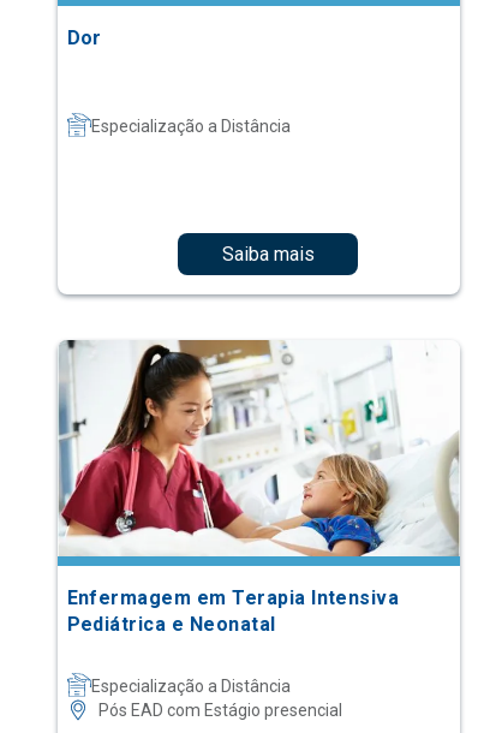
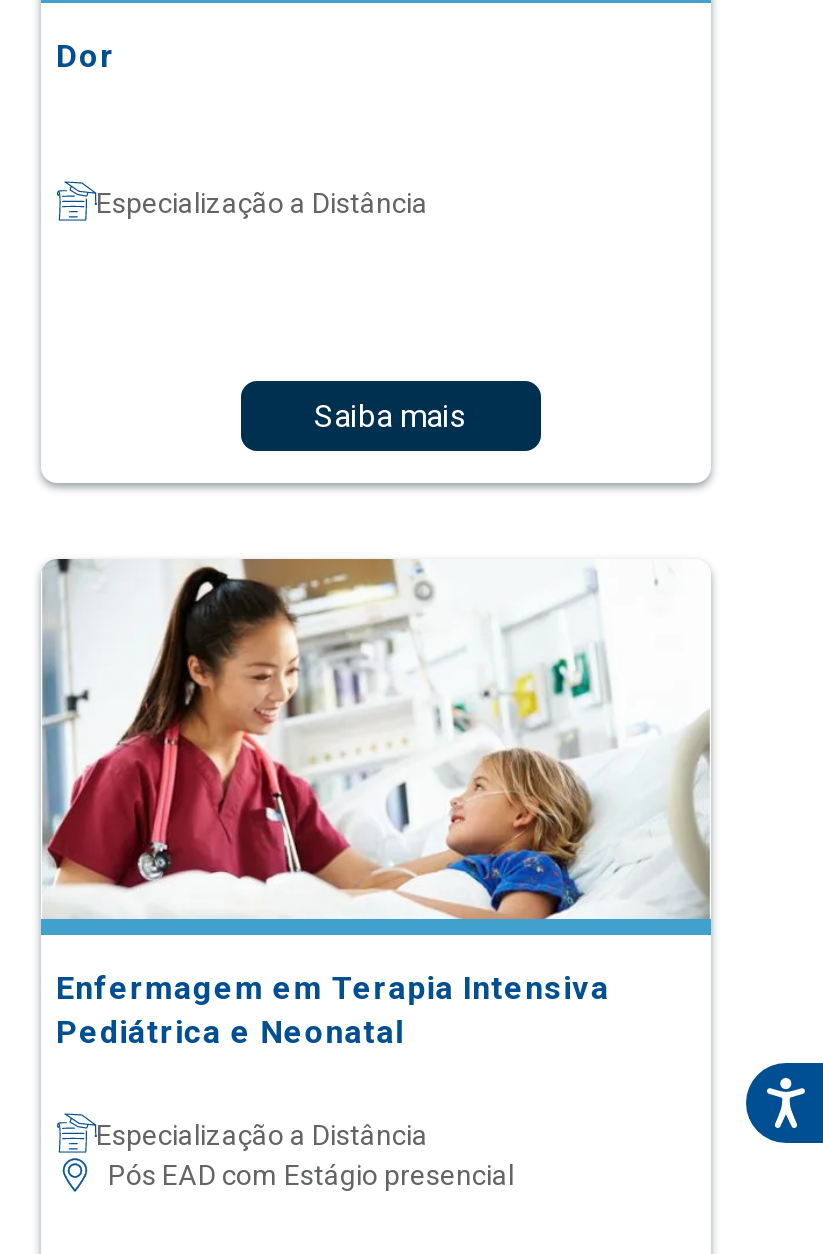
none -> [743,1061,817,1145] [image]

